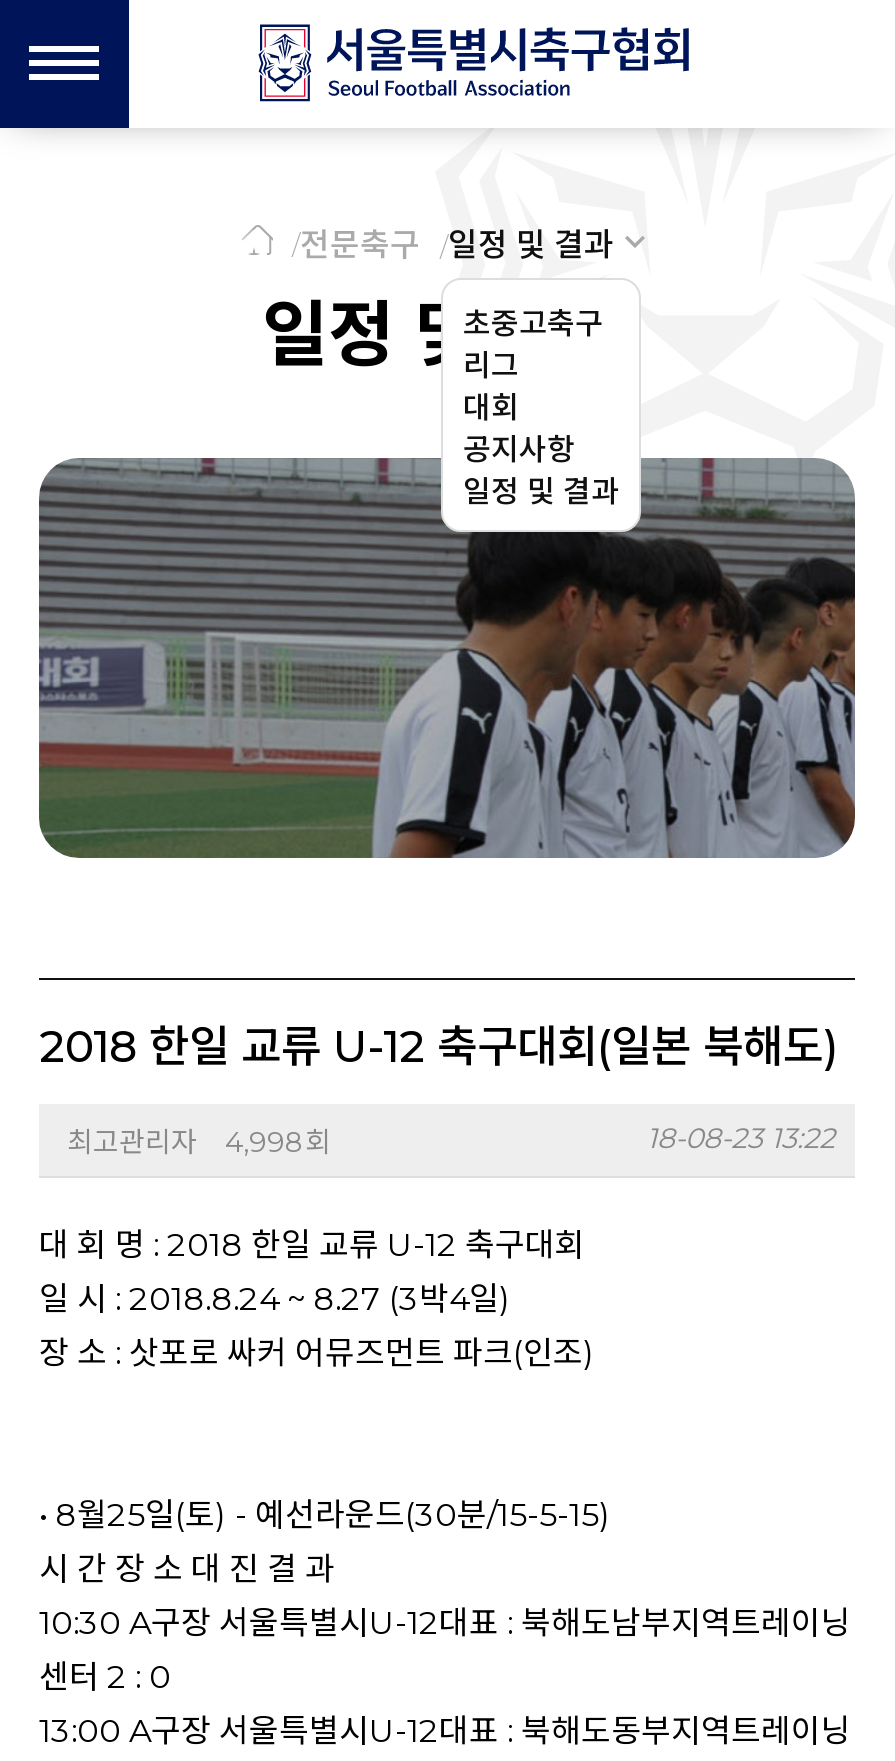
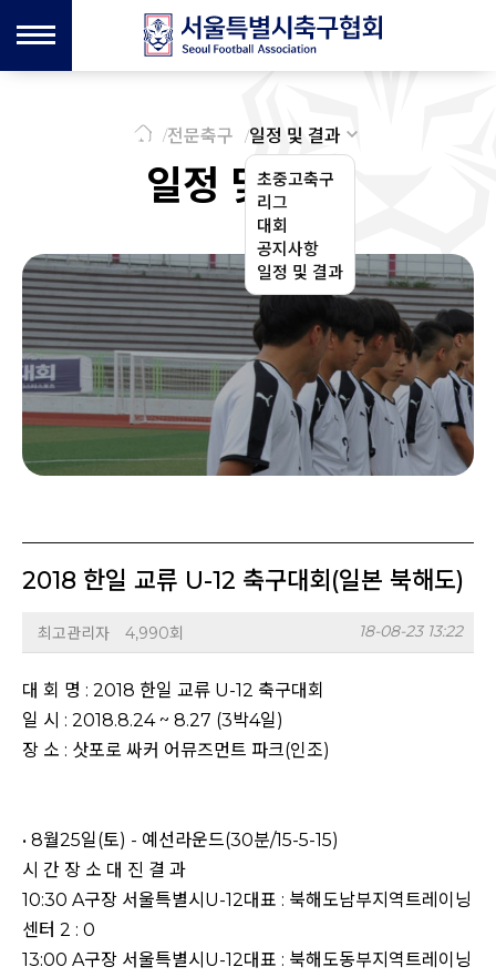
[67,1124,331,1160] 최고관리자 4,998회 -> [38,623,184,643] 최고관리자 4,990회

